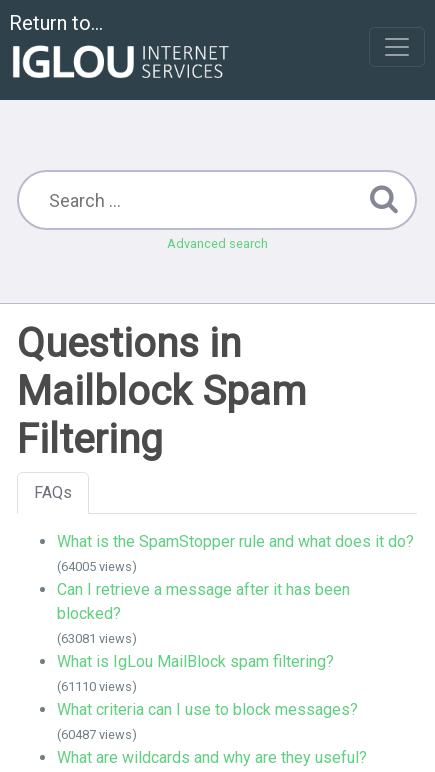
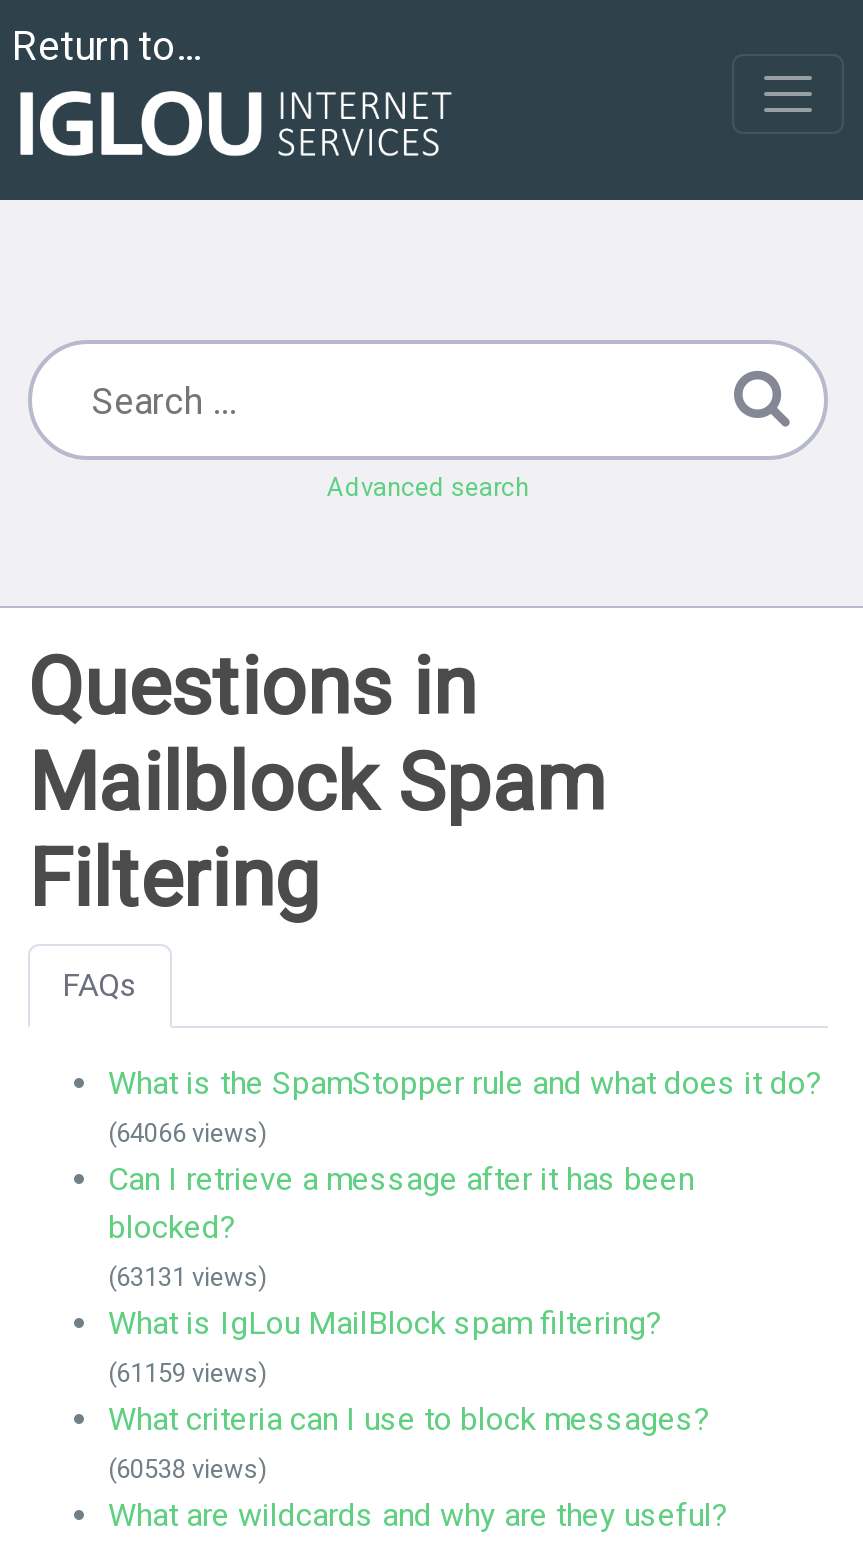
[57,559,137,574] (64005 views) -> [108,1118,268,1148] (64066 views)
[57,631,137,646] (63081 views) -> [108,1262,268,1292] (63131 views)
[57,679,137,694] (61110 views) -> [108,1358,268,1388] (61159 views)
[57,727,137,742] (60487 views) -> [108,1454,268,1484] (60538 views)

